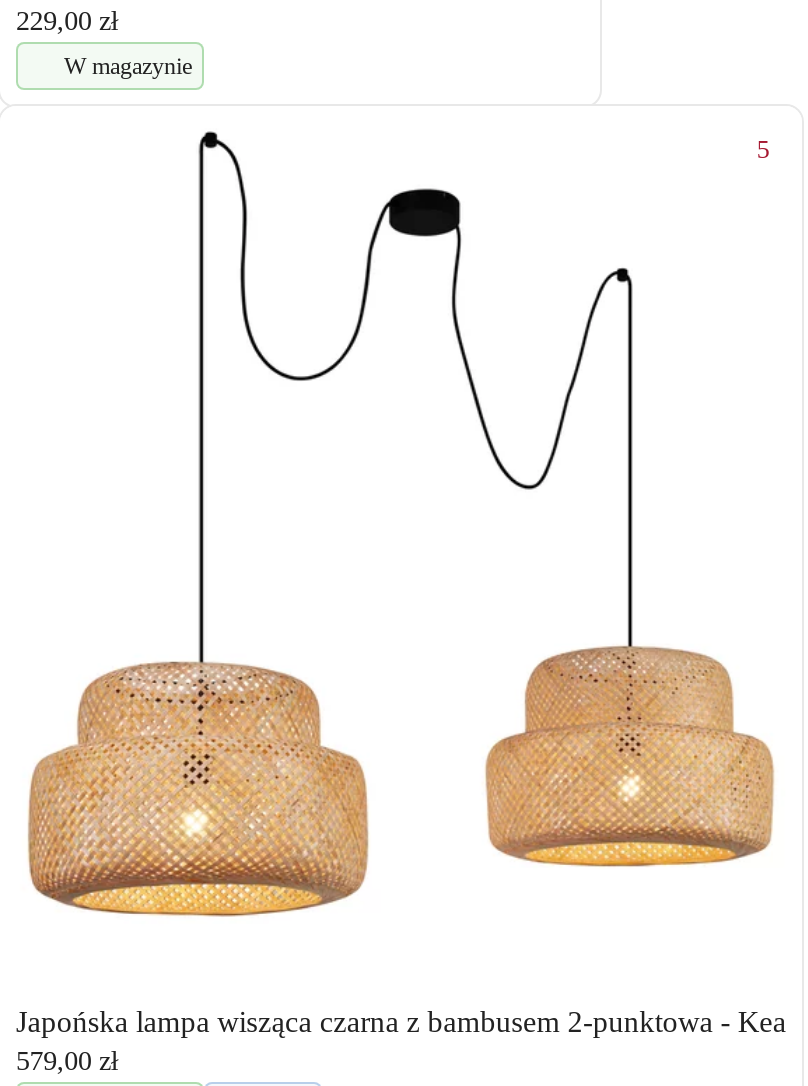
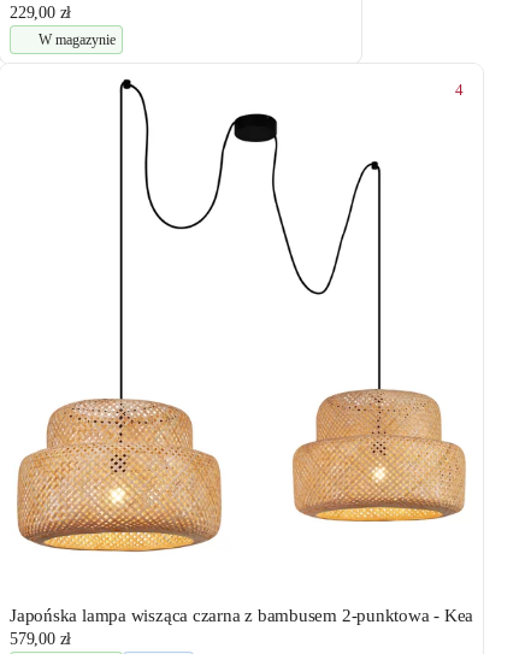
[757,134,770,164] 5 -> [456,80,464,99] 4

